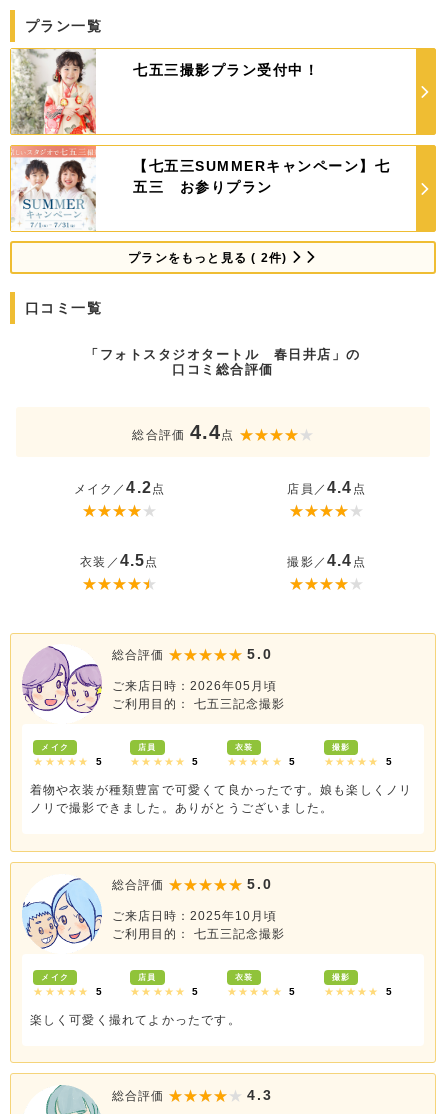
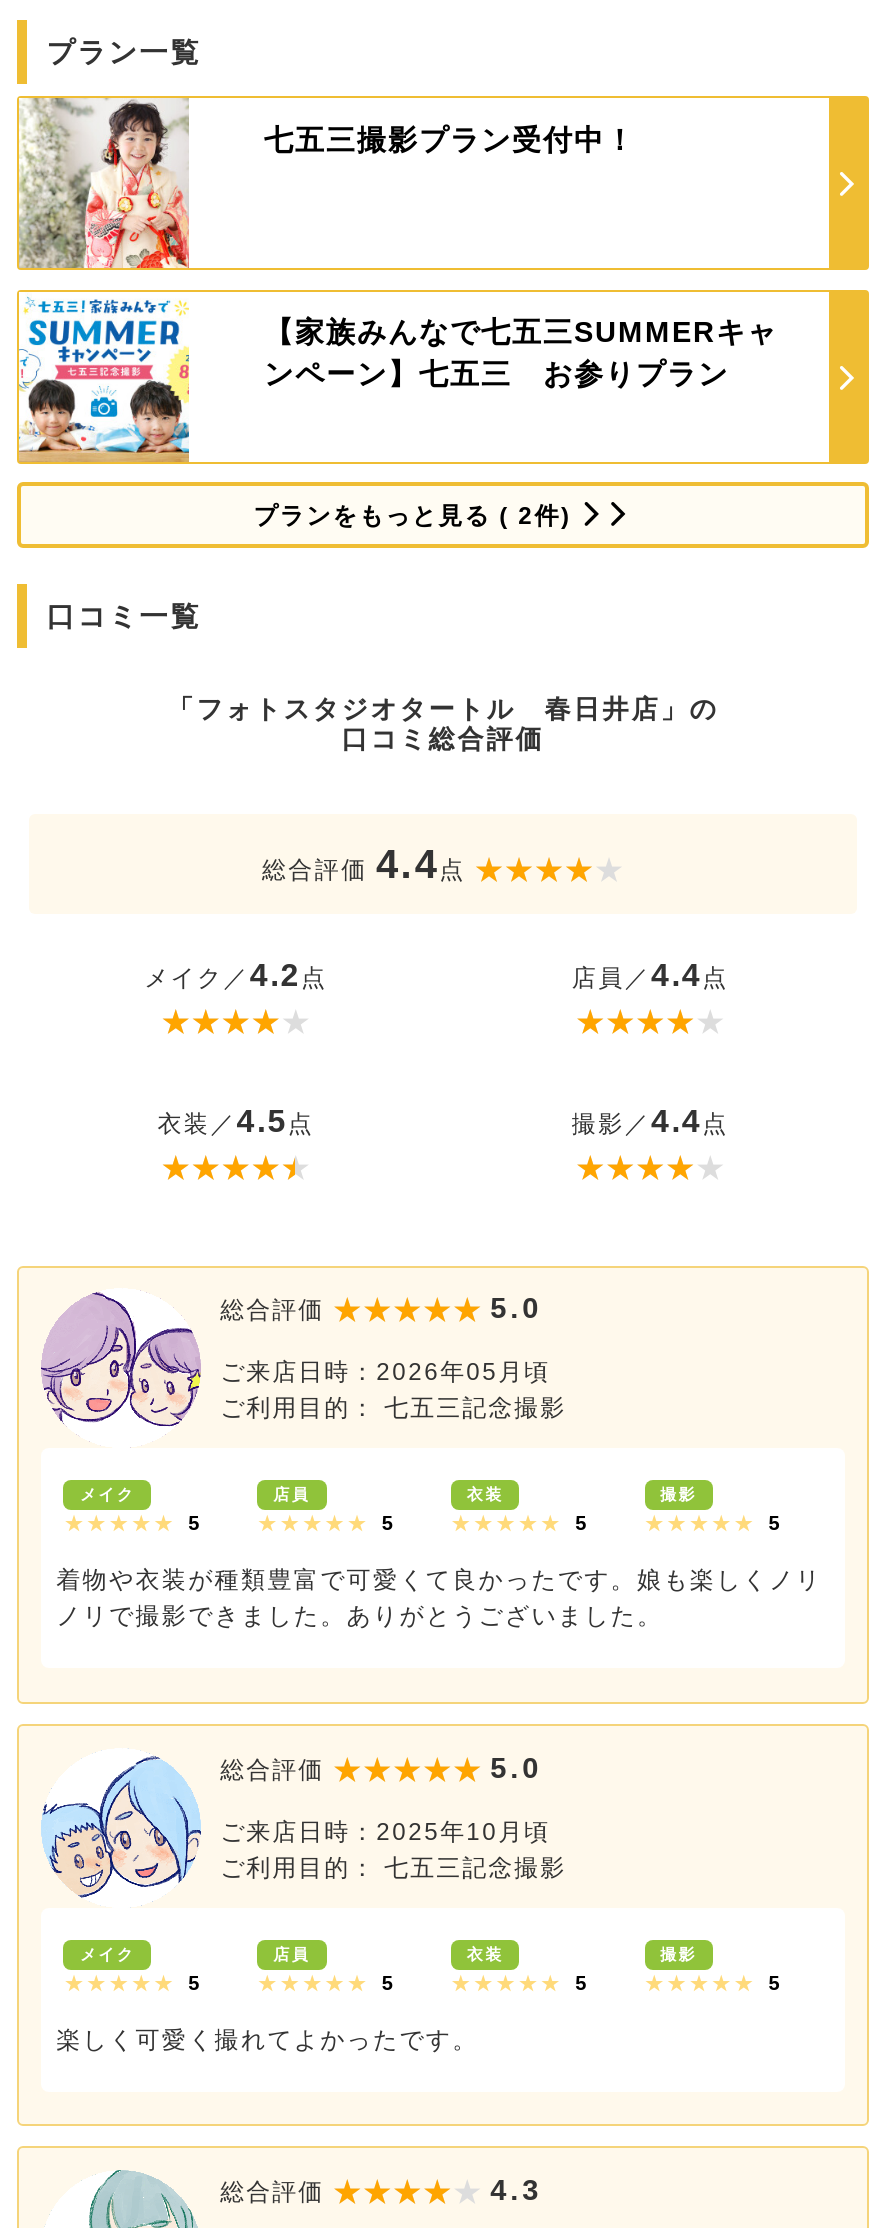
[10,145,390,232] [image] | 【七五三SUMMERキャンペーン】七 | 五三 お参りプラン -> [17,290,778,464] [image] | 【家族みんなで七五三SUMMERキャ | ンペーン】七五三 お参りプラン

